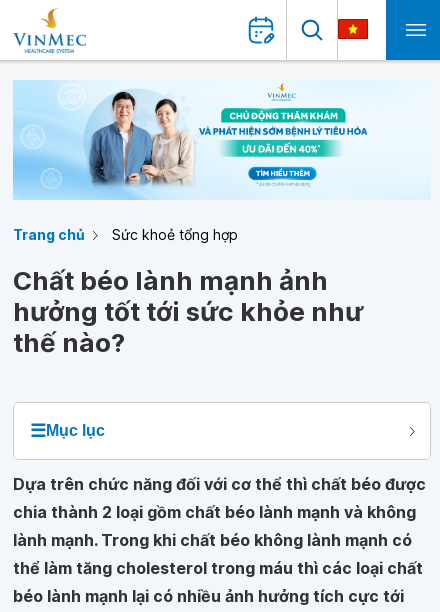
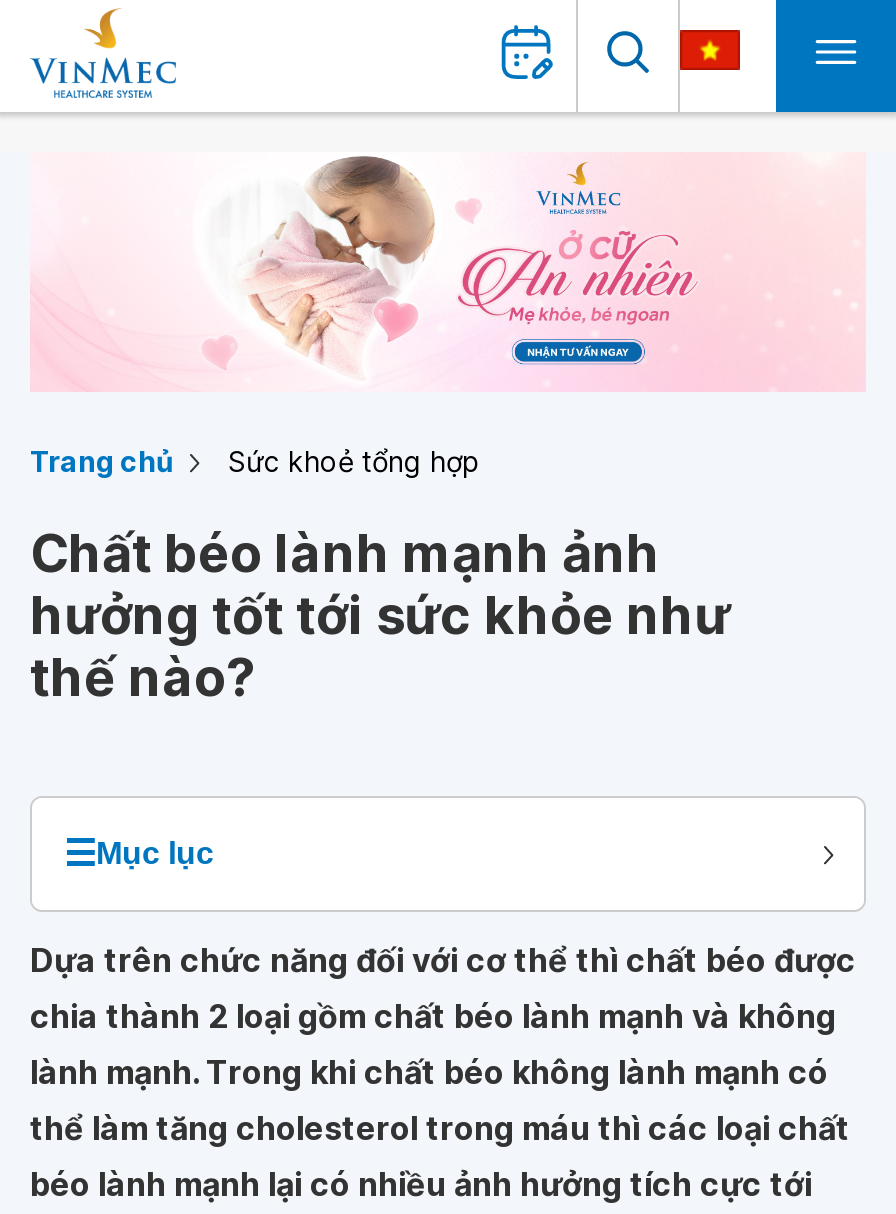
[12,80,429,200] [image] -> [30,154,864,392] [image]

